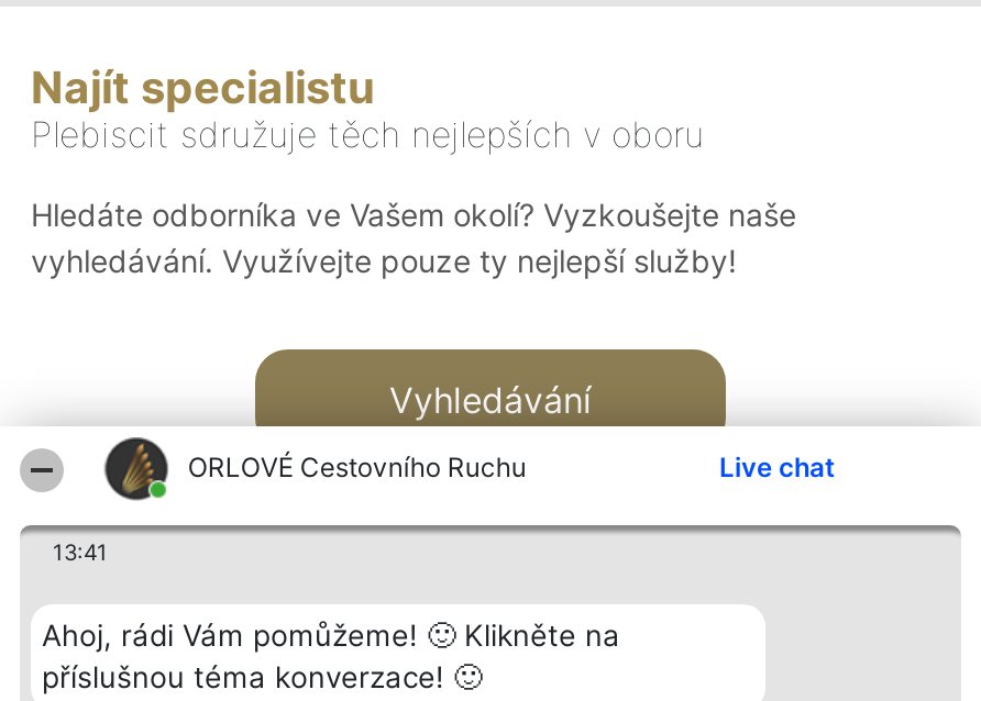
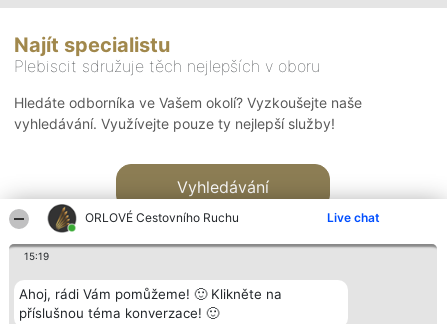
[53,538,108,565] 13:41 -> [24,250,49,262] 15:19

